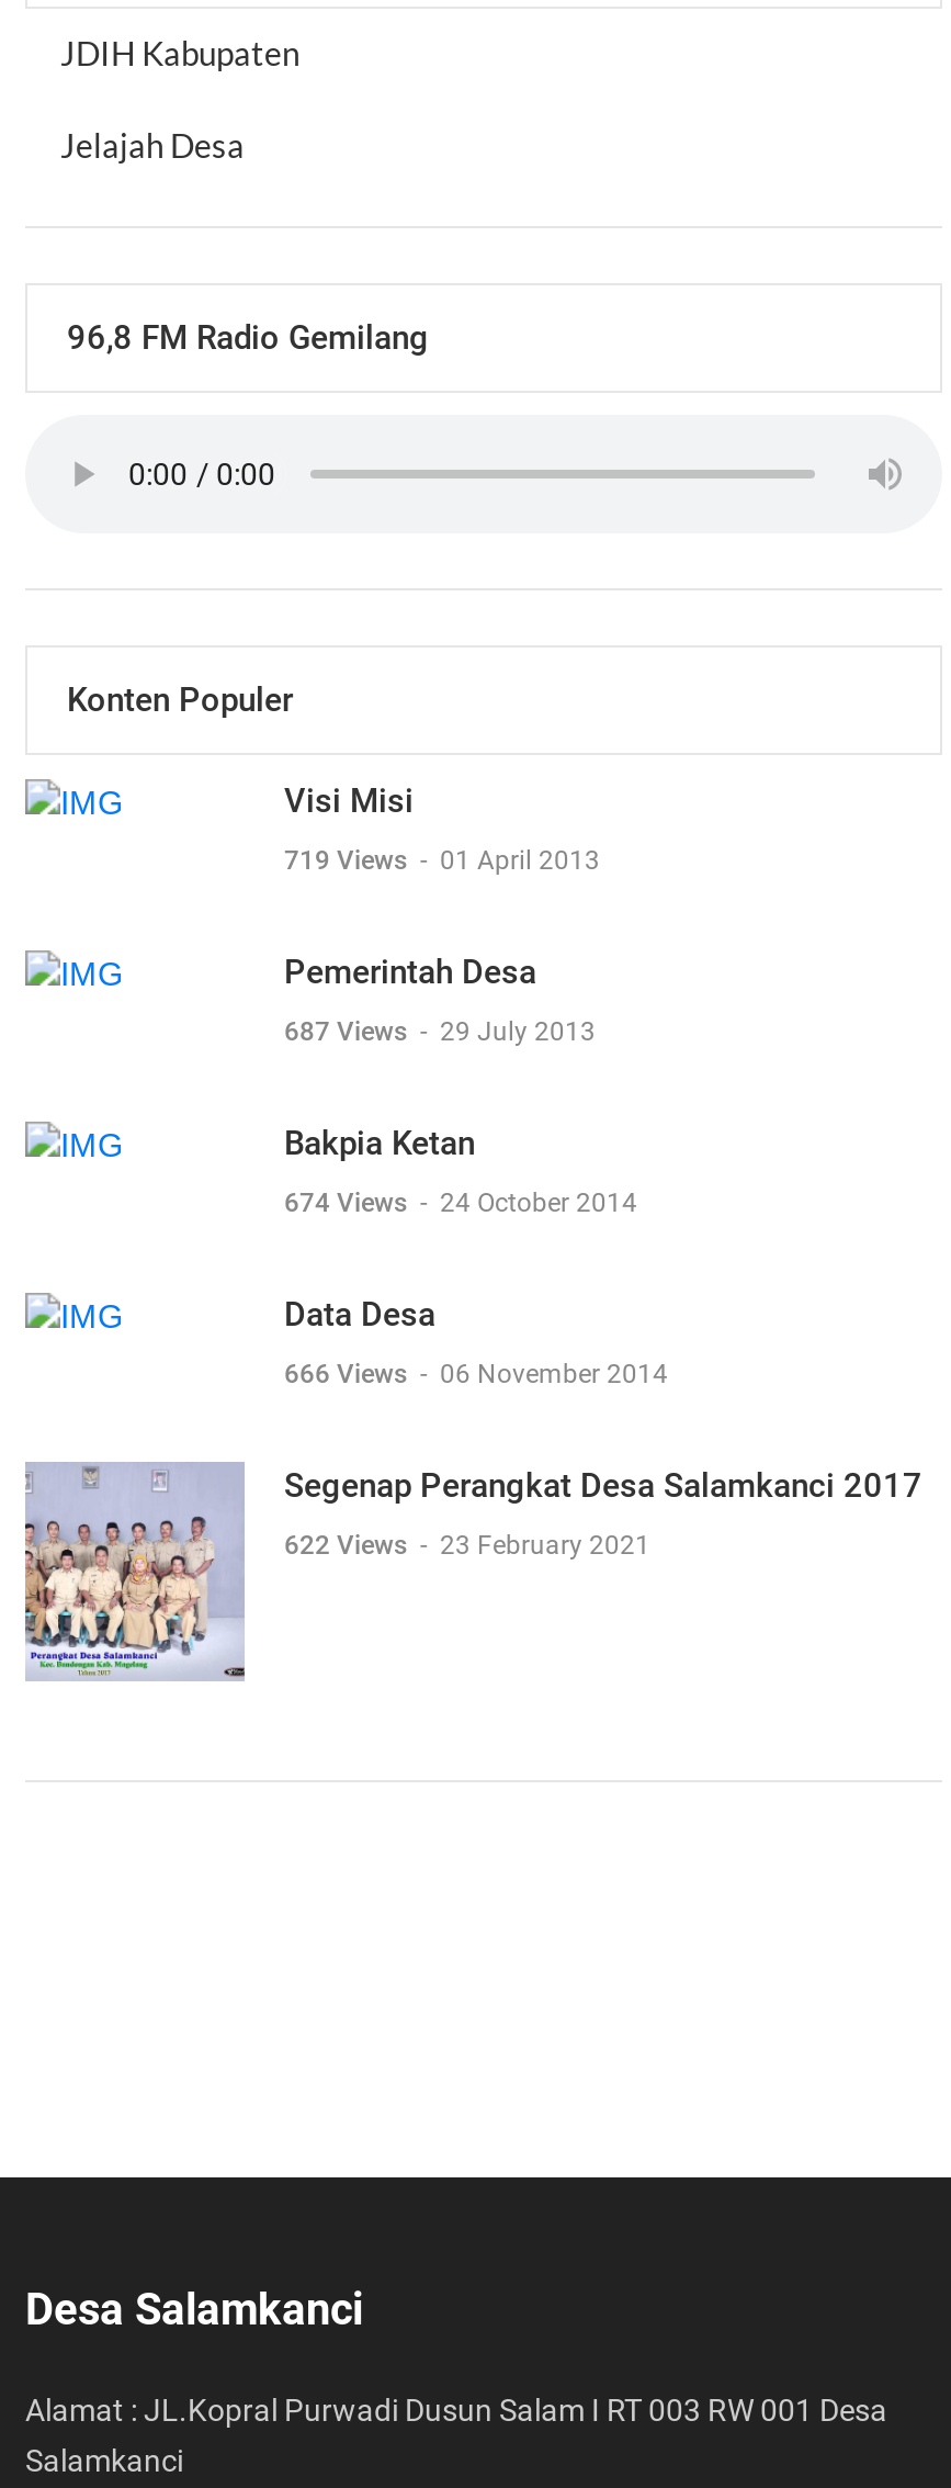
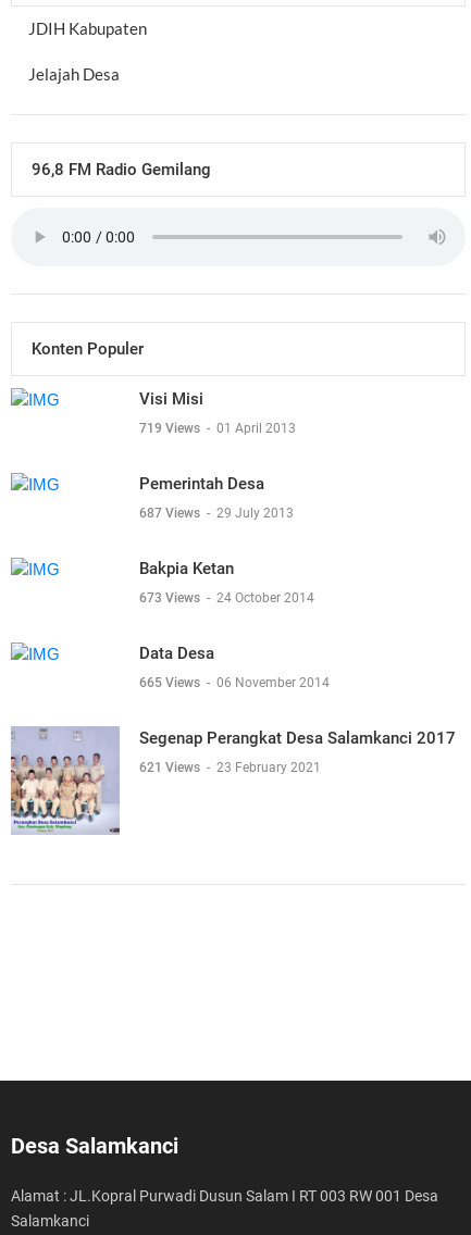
[284,1187,637,1218] 674 Views - 24 October 2014 -> [139,590,314,606] 673 Views - 24 October 2014
[284,1359,668,1389] 666 Views - 06 November 2014 -> [139,675,330,690] 665 Views - 06 November 2014
[284,1530,650,1561] 622 Views - 23 February 2021 -> [139,760,321,775] 621 Views - 23 February 2021

